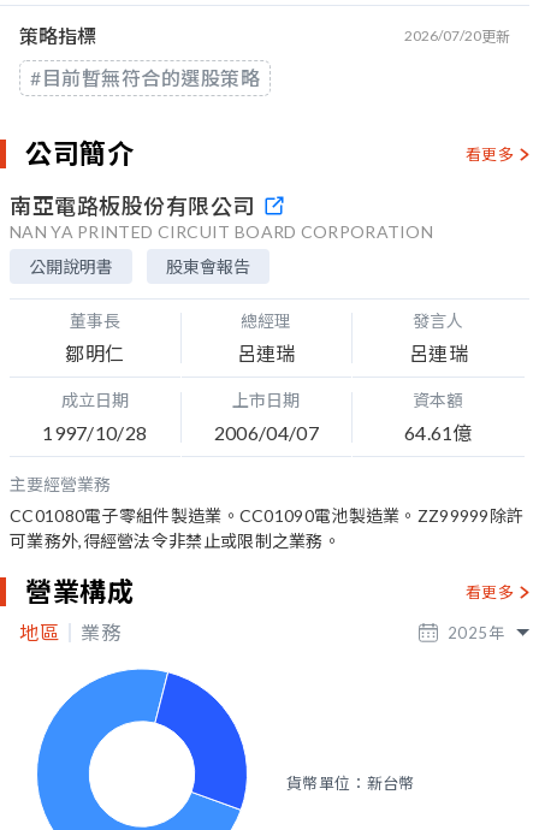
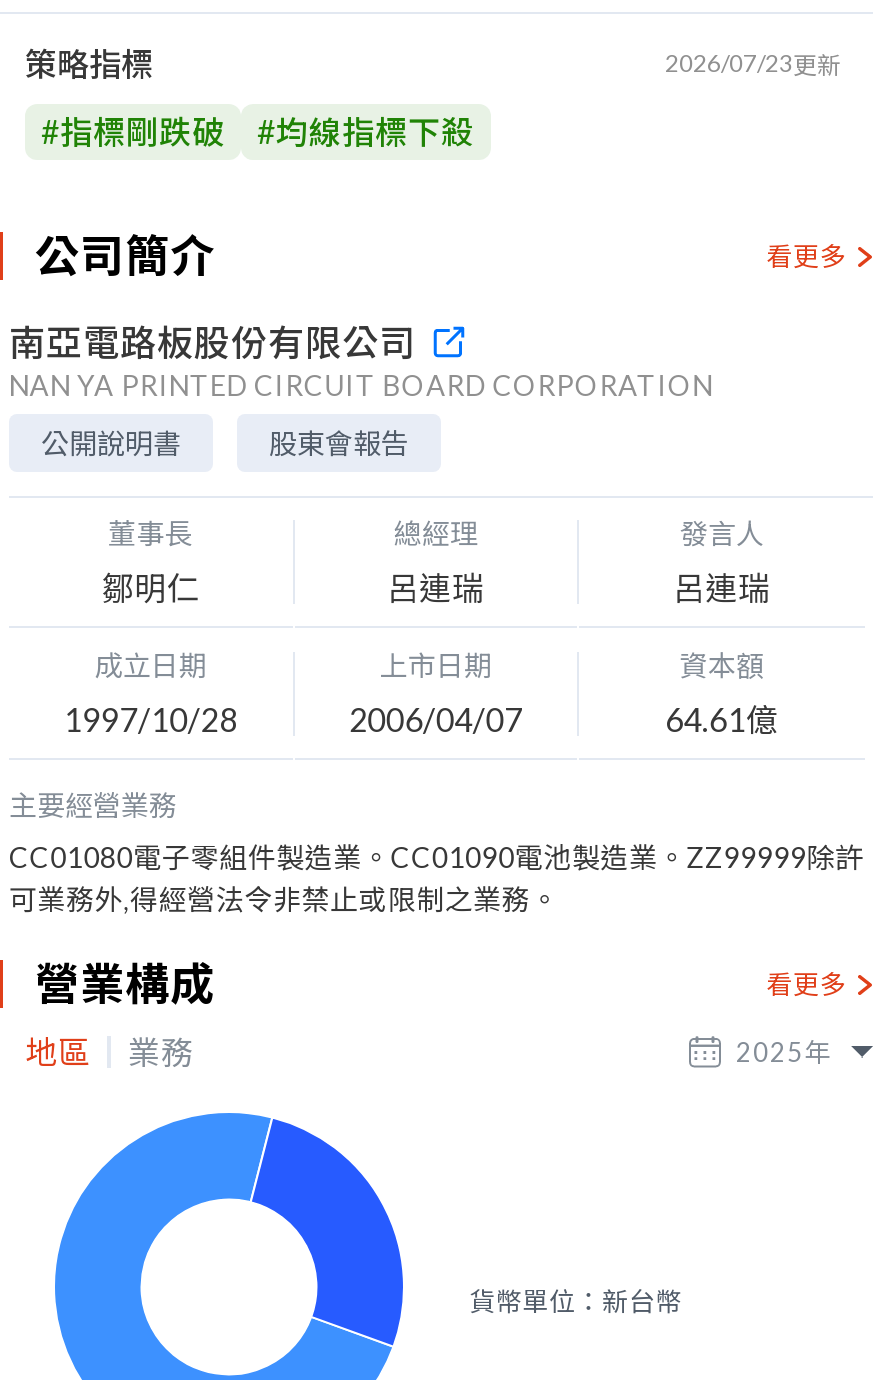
[404,26,510,46] 2026/07/20更新 -> [665,48,841,80] 2026/07/23更新
[30,66,260,89] #目前暫無符合的選股策略 -> [41,112,474,150] #指標剛跌破 | #均線指標下殺

